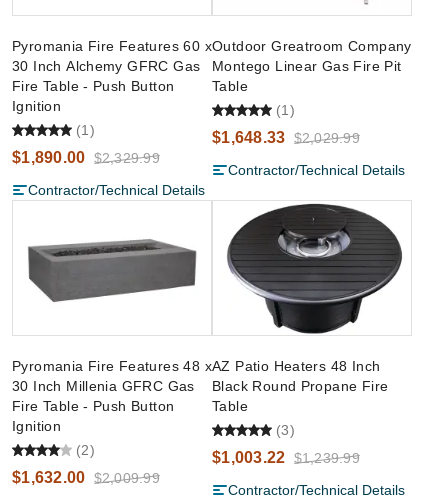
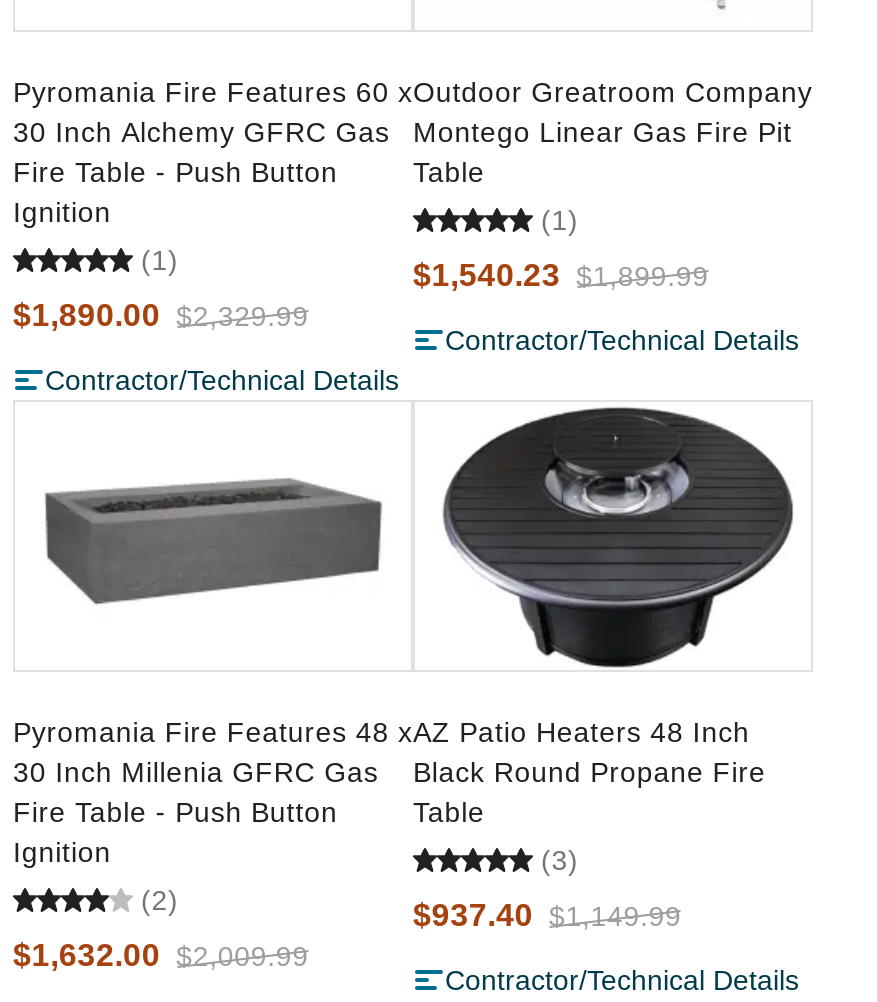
[212,129,360,146] $1,648.33 $2,029.99 -> [413,258,709,292] $1,540.23 $1,899.99
[212,449,360,466] $1,003.22 $1,239.99 -> [413,898,682,932] $937.40 $1,149.99

